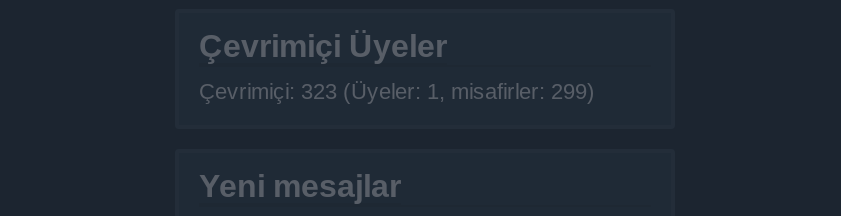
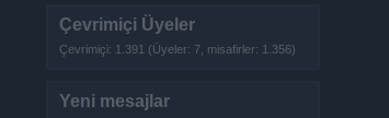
[199,79,595,103] Çevrimiçi: 323 (Üyeler: 1, misafirler: 299) -> [59,43,296,56] Çevrimiçi: 1.391 (Üyeler: 7, misafirler: 1.356)

